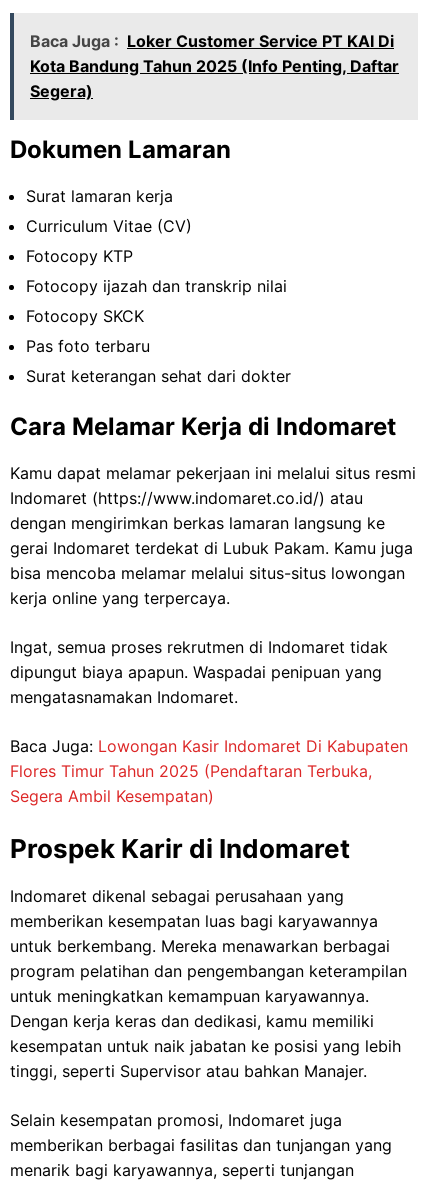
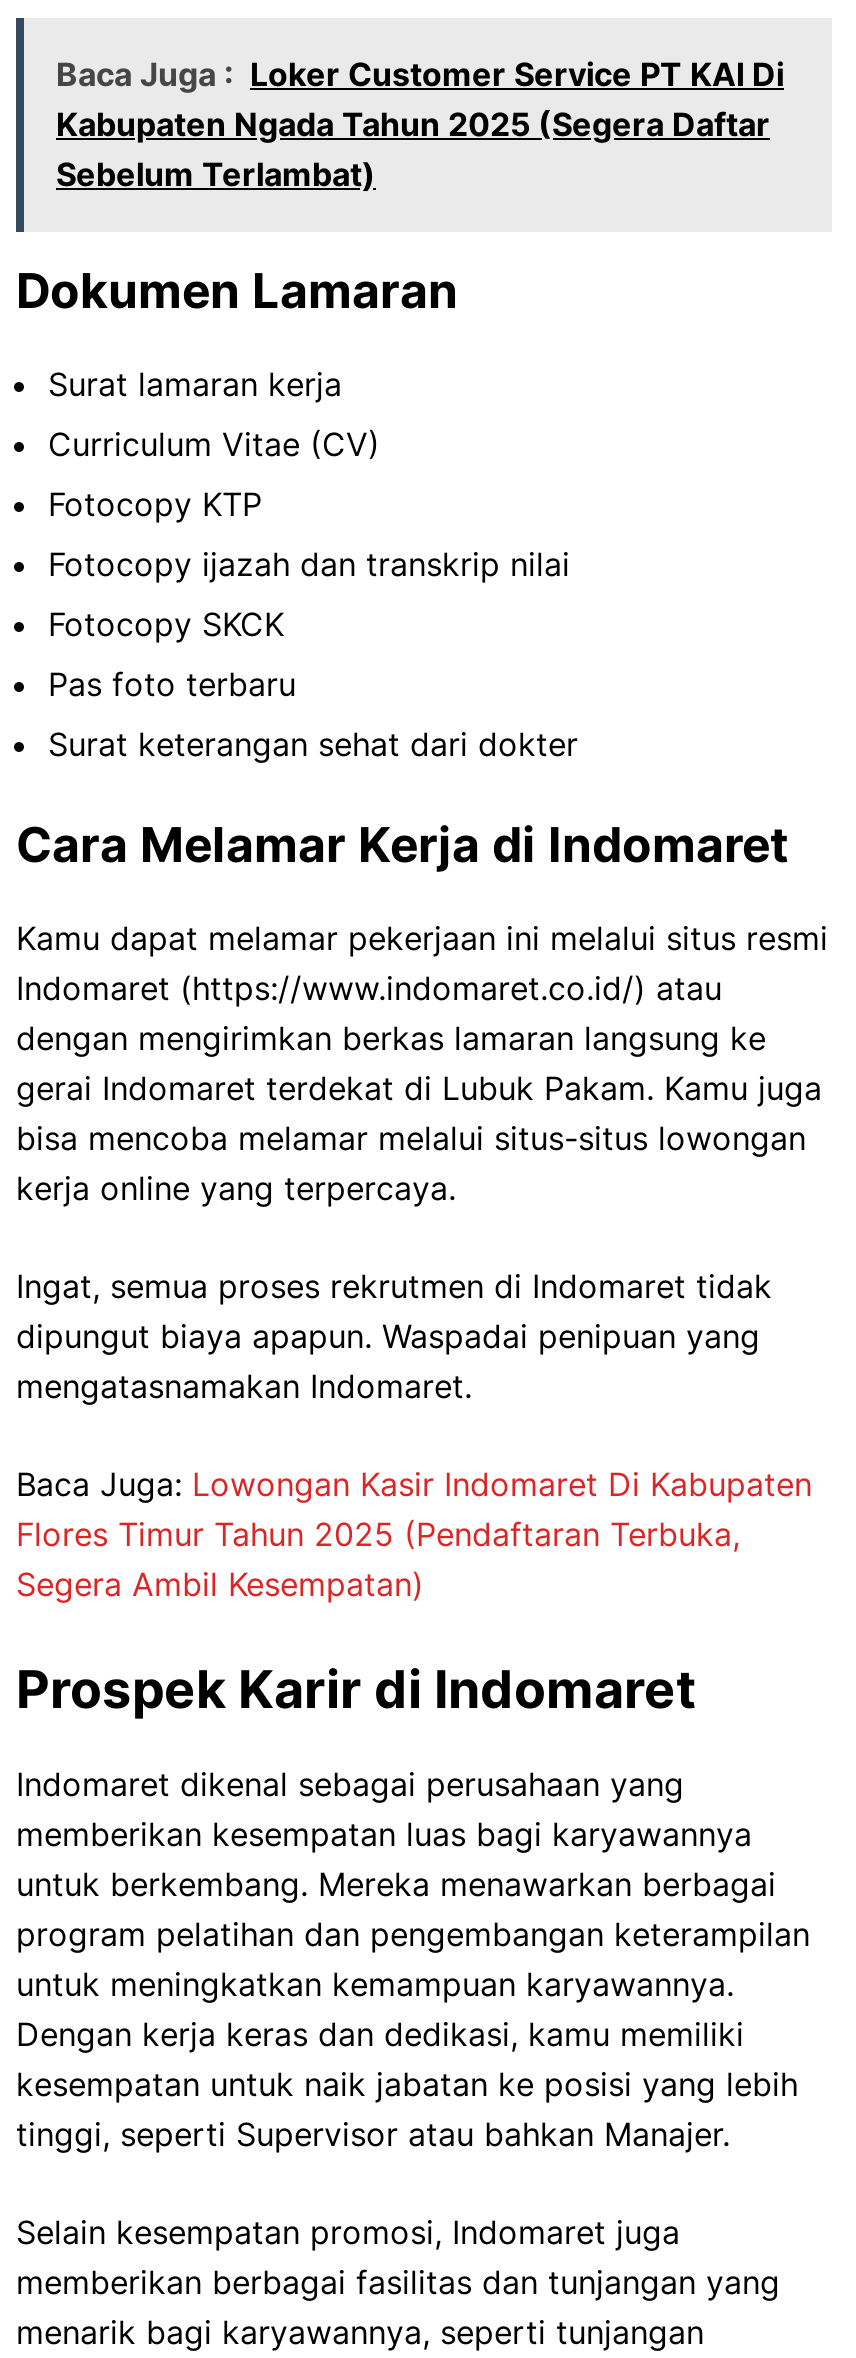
[30,56,399,101] Kota Bandung Tahun 2025 (Info Penting, Daftar | Segera) -> [56,104,770,194] Kabupaten Ngada Tahun 2025 (Segera Daftar | Sebelum Terlambat)

